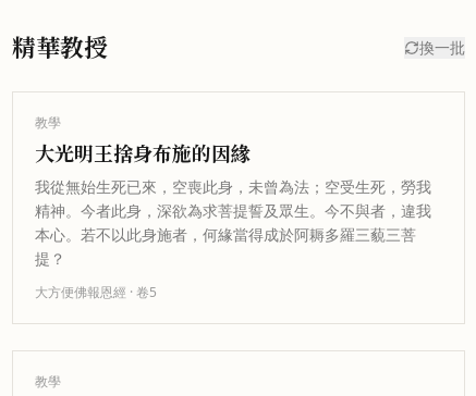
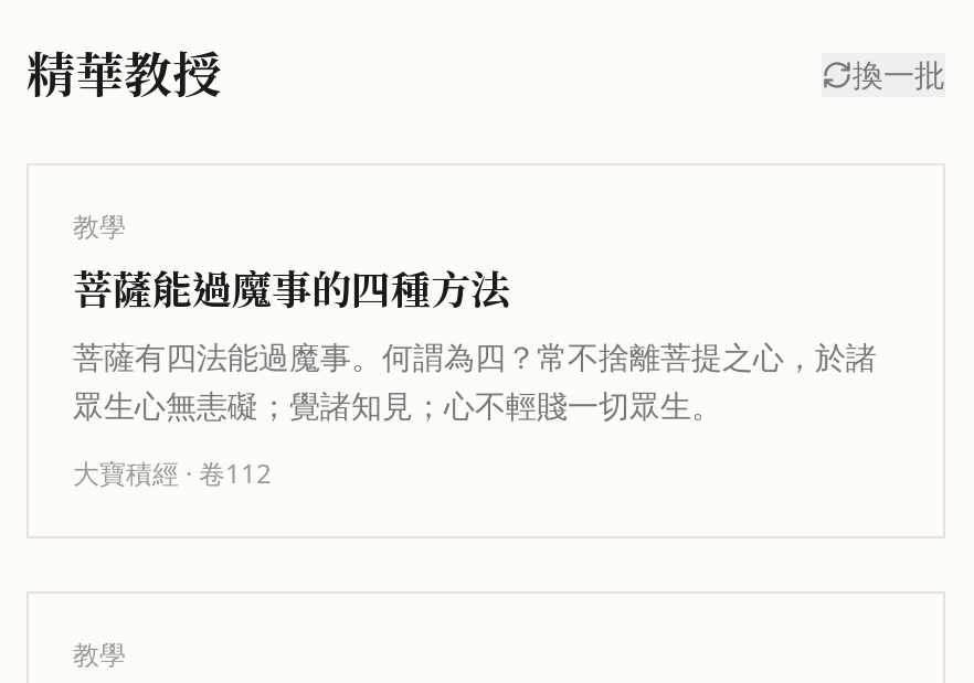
[35,139,431,269] 大光明王捨身布施的因緣 | 我從無始生死已來，空喪此身，未曾為法；空受生死，勞我 | 精神。今者此身，深欲為求菩提誓及眾生。今不與者，違我 | 本心。若不以此身施者，何緣當得成於阿耨多羅三藐三菩 | 提？ -> [73,260,877,426] 菩薩能過魔事的四種方法 | 菩薩有四法能過魔事。何謂為四？常不捨離菩提之心，於諸 | 眾生心無恚礙；覺諸知見；心不輕賤一切眾生。
[35,283,157,301] 大方便佛報恩經· 卷5 -> [73,455,272,492] 大寶積經· 卷112

